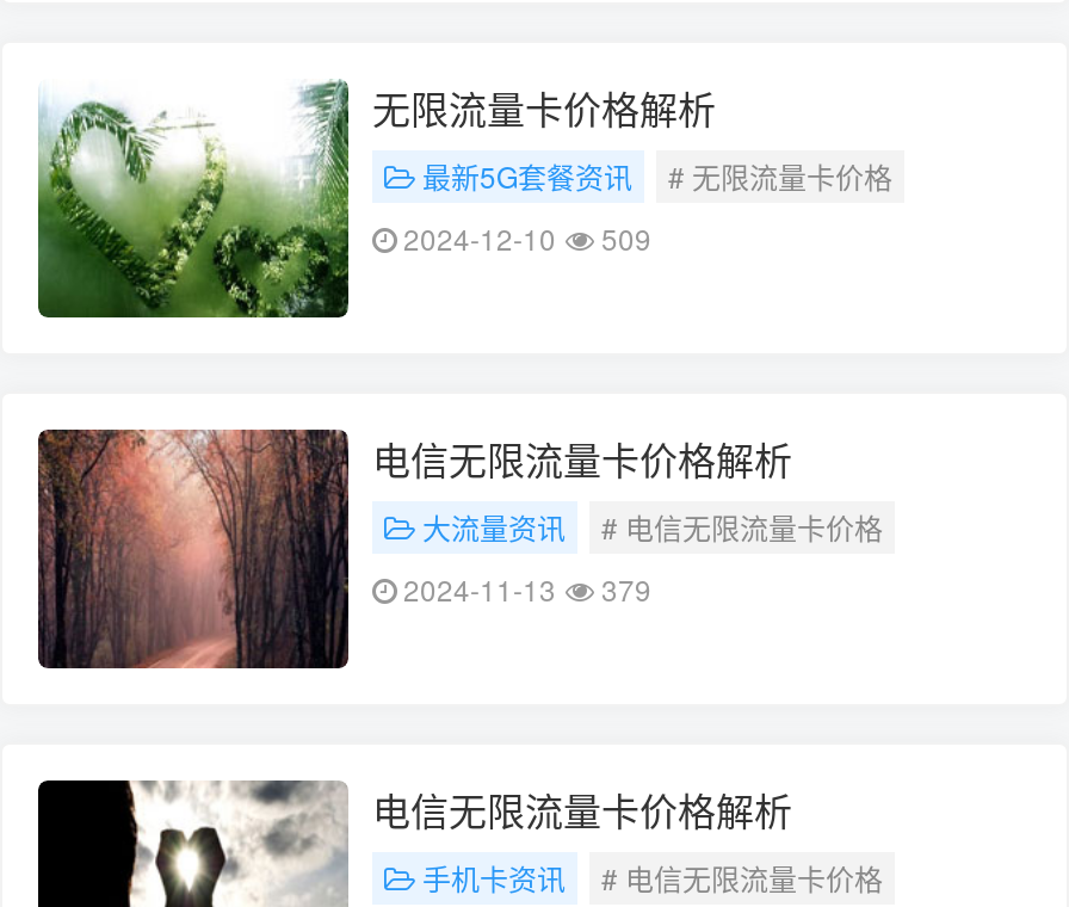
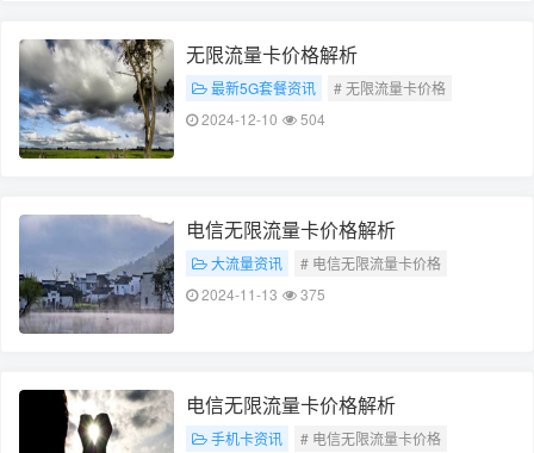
[36,79,351,317] [image] -> [18,38,175,159] [image]
[601,217,651,257] 509 -> [300,108,325,129] 504
[36,427,351,668] [image] -> [19,215,175,334] [image]
[601,568,651,608] 379 -> [300,283,325,304] 375

